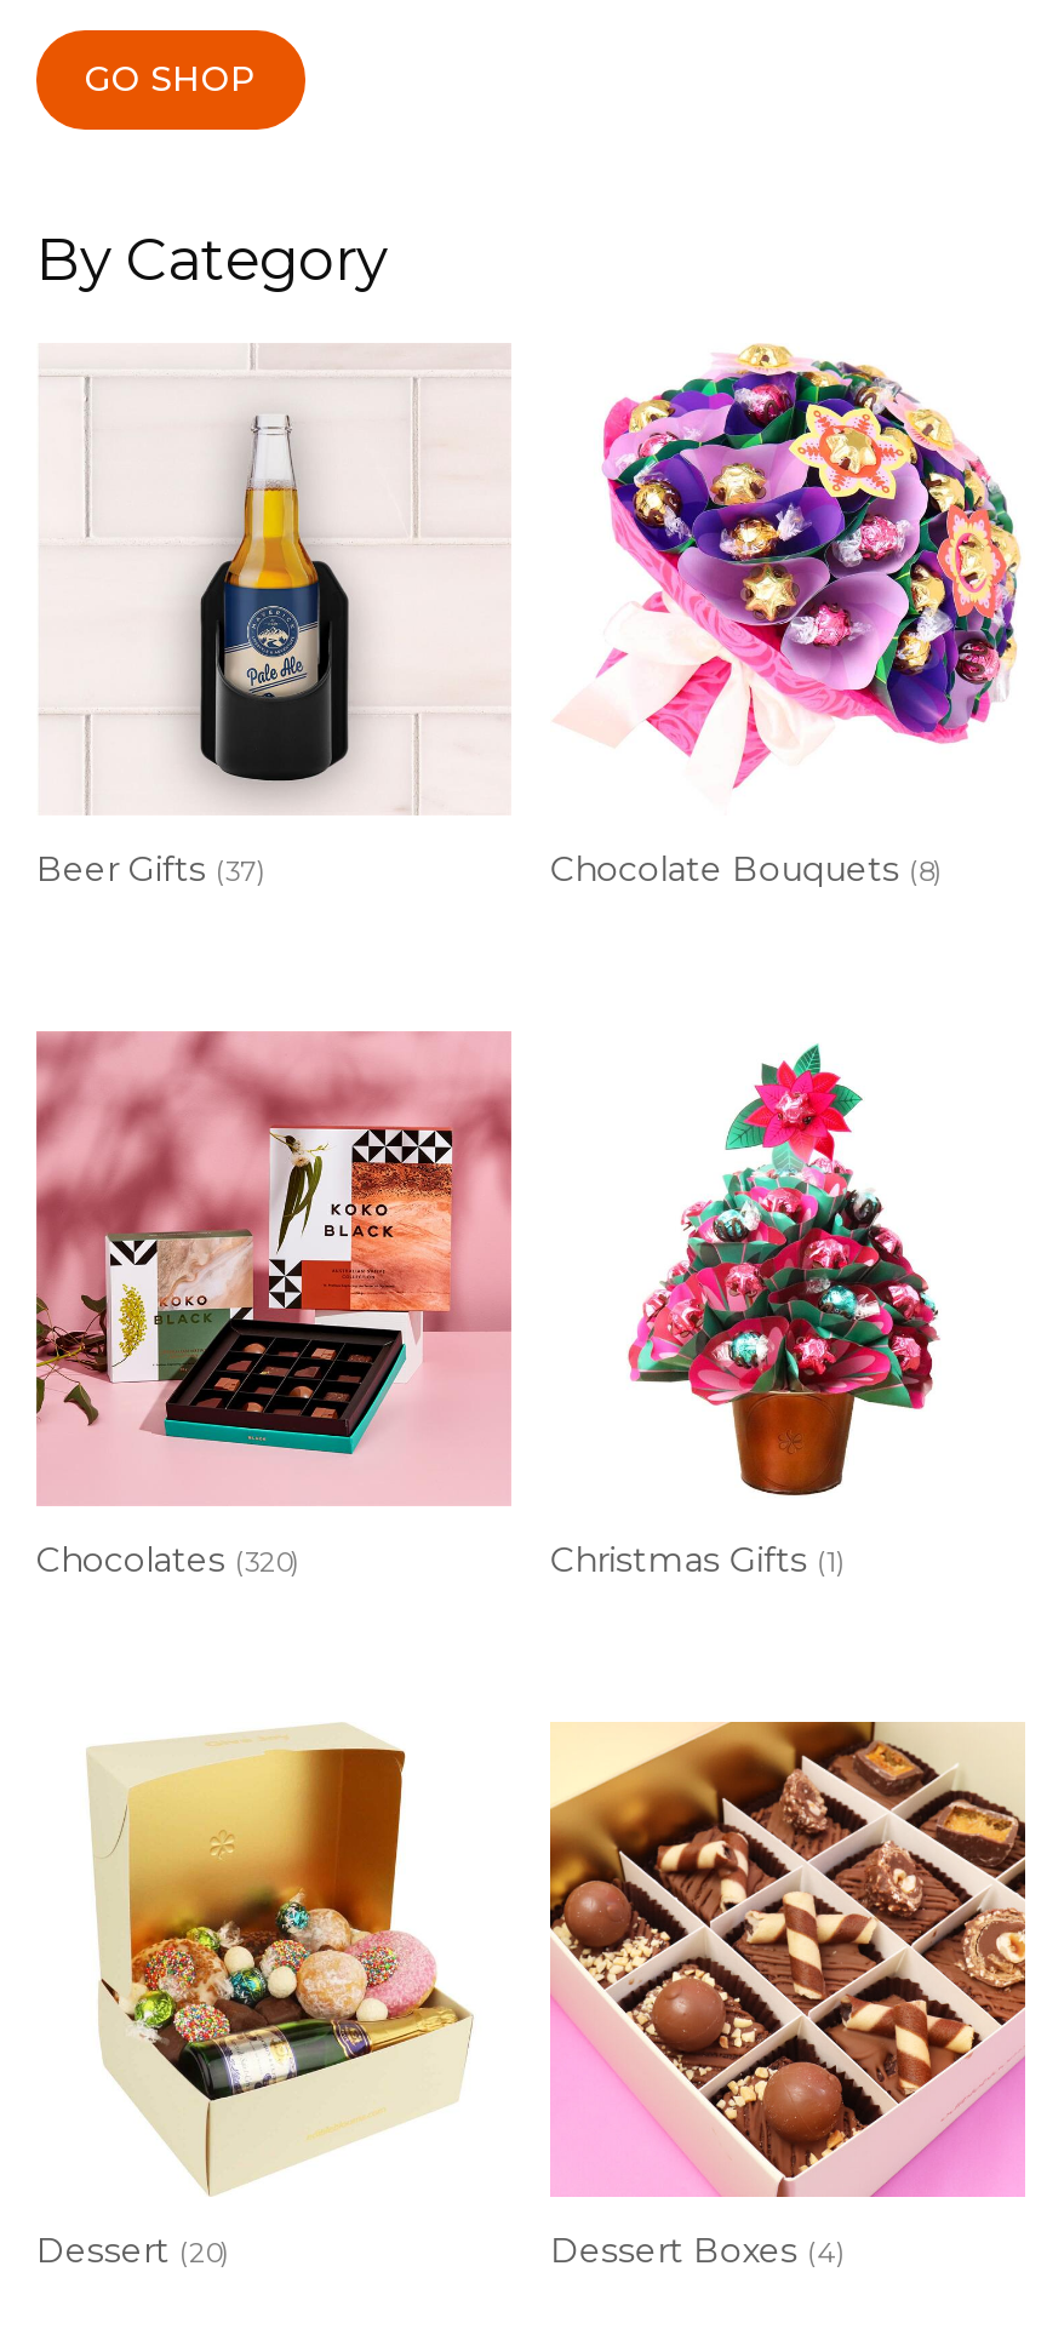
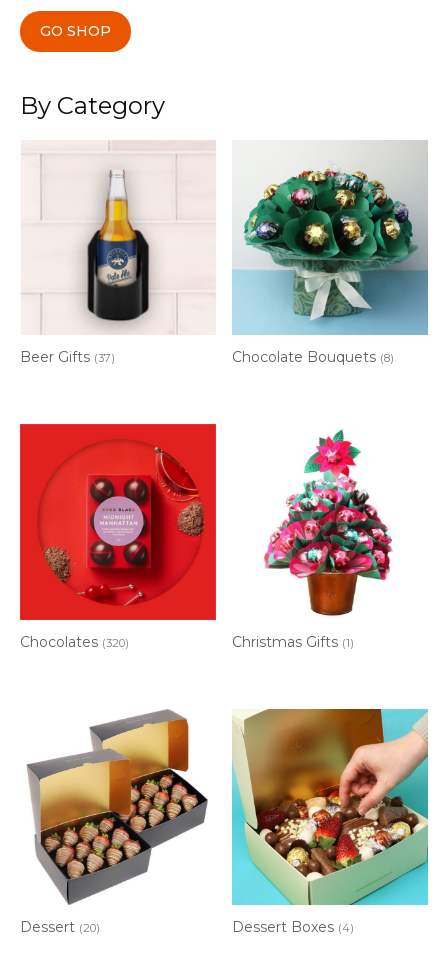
[553,343,1025,816] [image] -> [232,140,429,336] [image]
[34,1031,511,1506] [image] -> [19,424,216,621] [image]
[53,1722,490,2197] [image] -> [26,709,209,905] [image]
[548,1722,1028,2199] [image] -> [231,708,429,906] [image]

